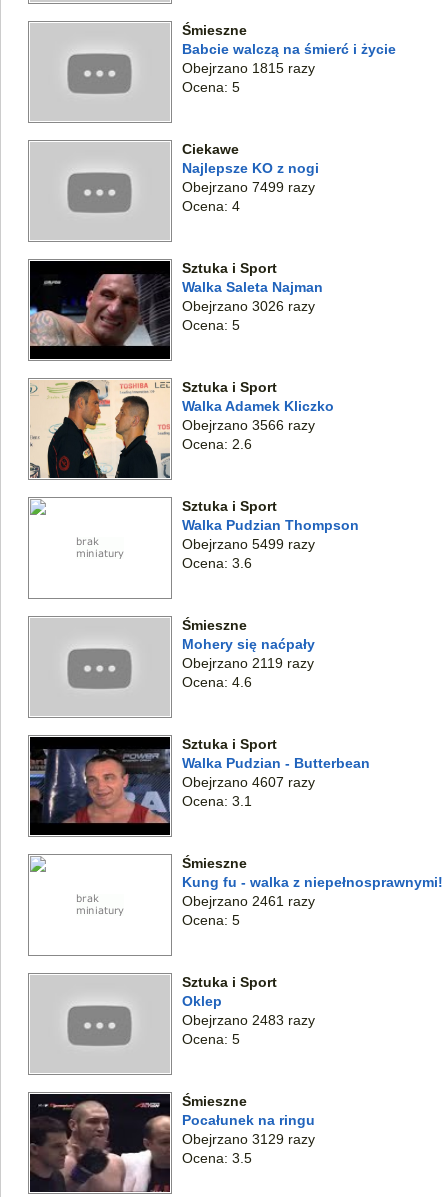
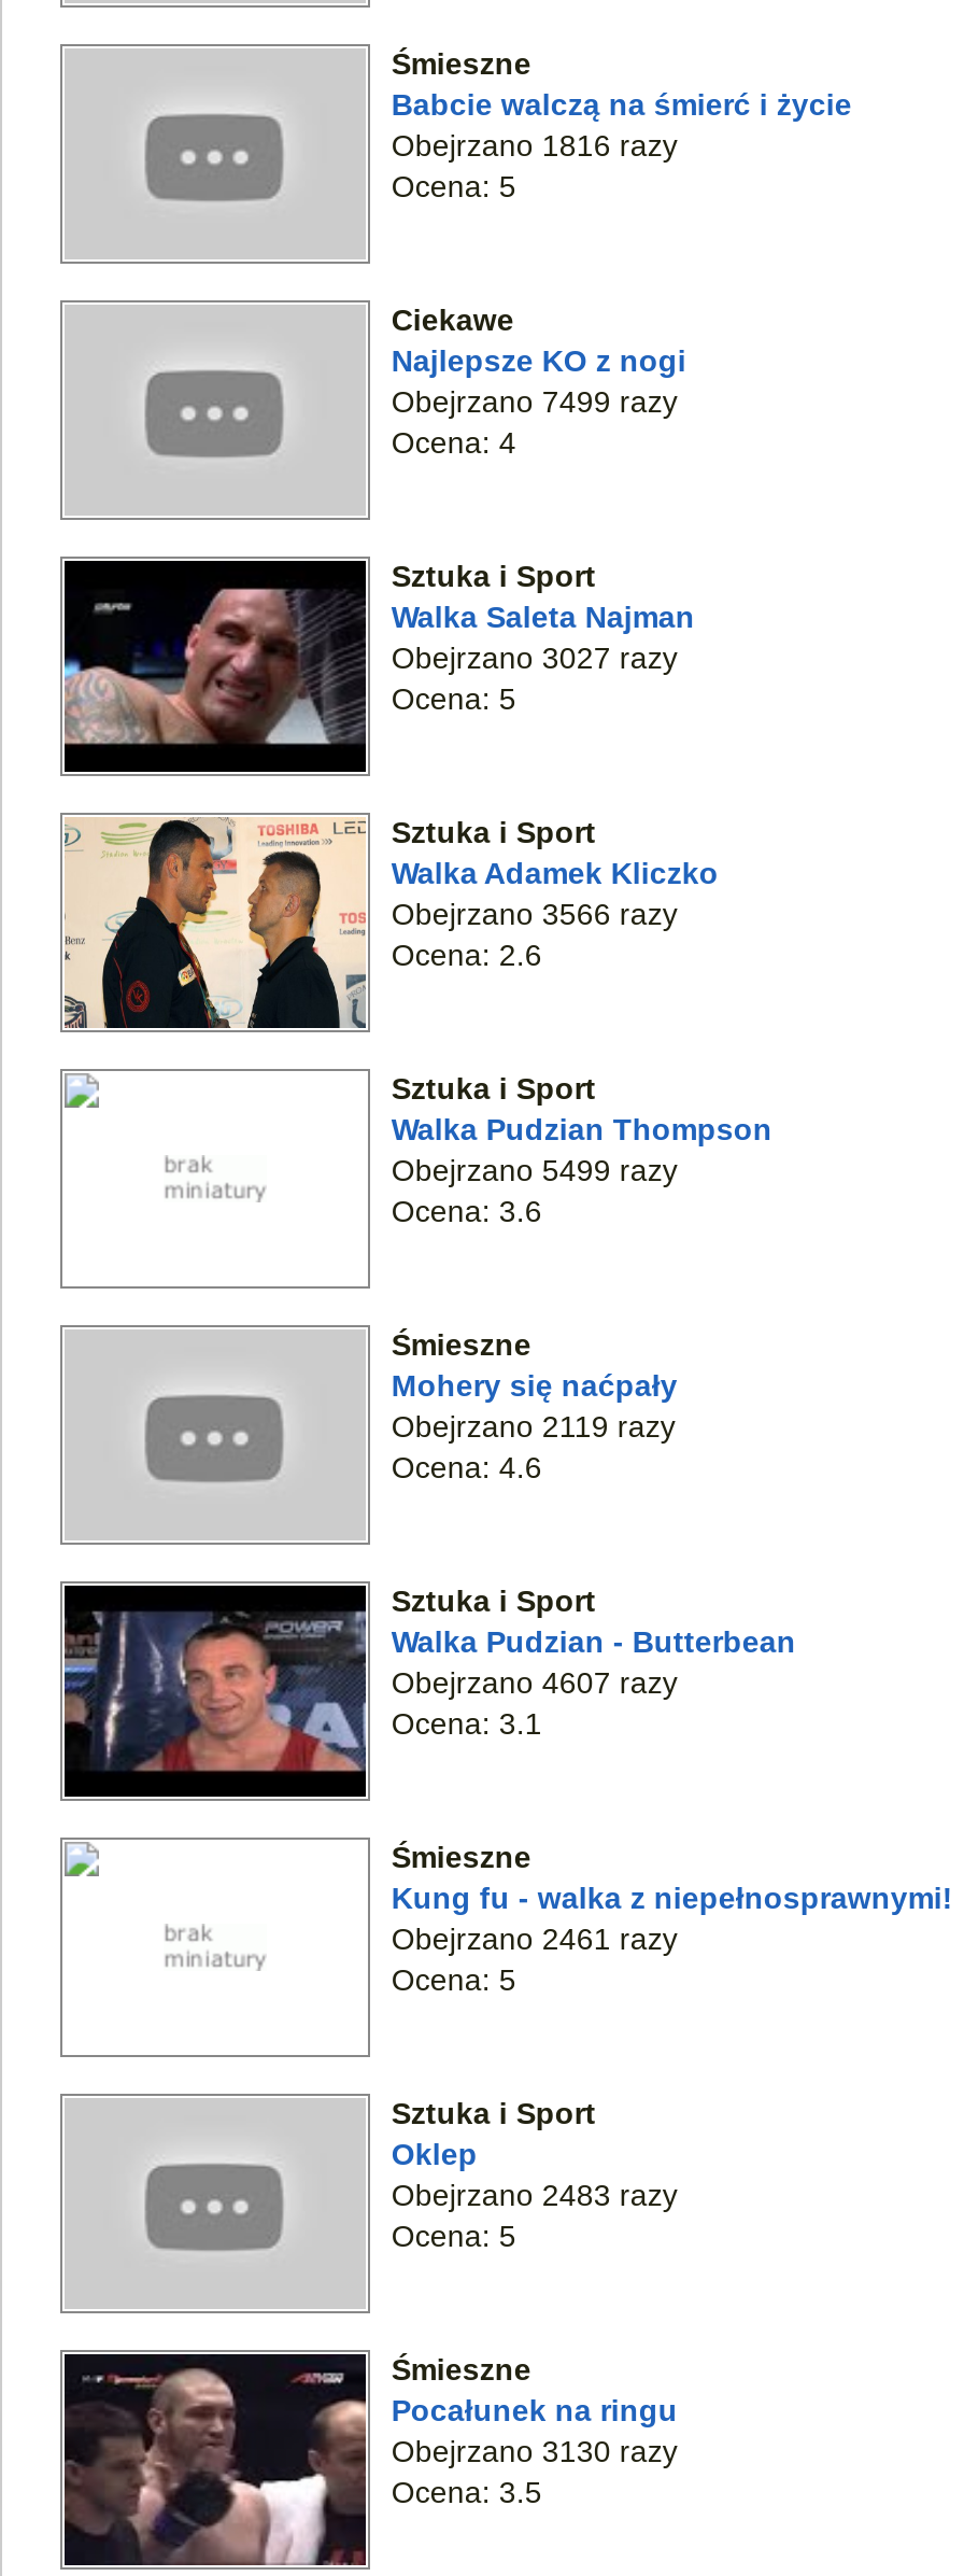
[182,60,315,76] Obejrzano 1815 razy -> [391,128,678,163] Obejrzano 1816 razy
[182,298,315,314] Obejrzano 3026 razy -> [391,641,678,675] Obejrzano 3027 razy
[182,1131,315,1147] Obejrzano 3129 razy -> [391,2434,678,2468] Obejrzano 3130 razy

